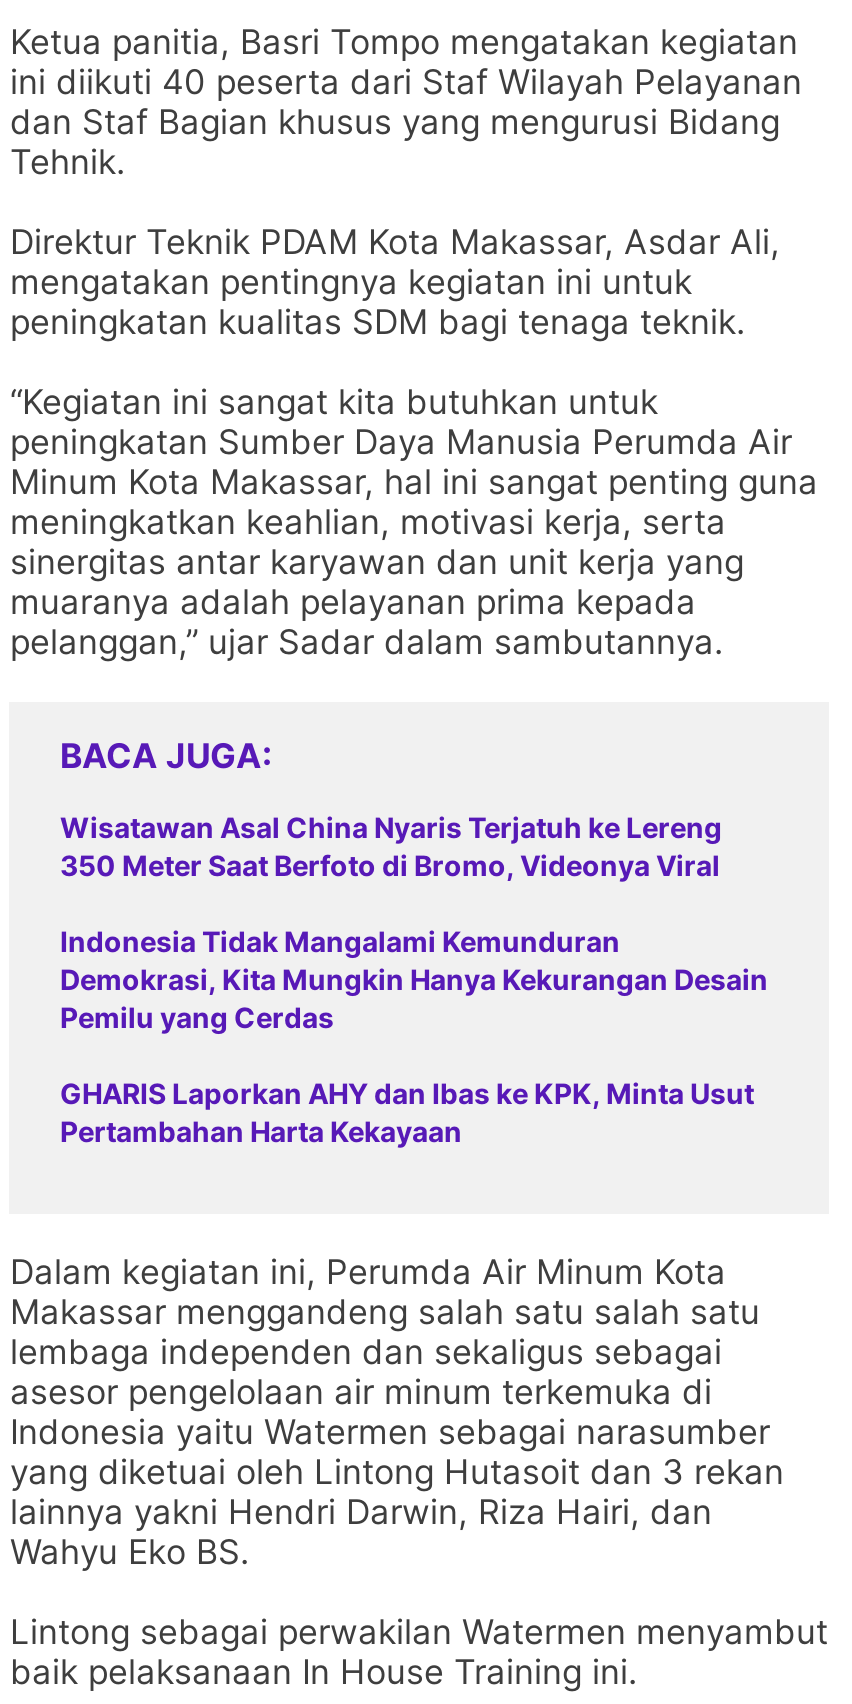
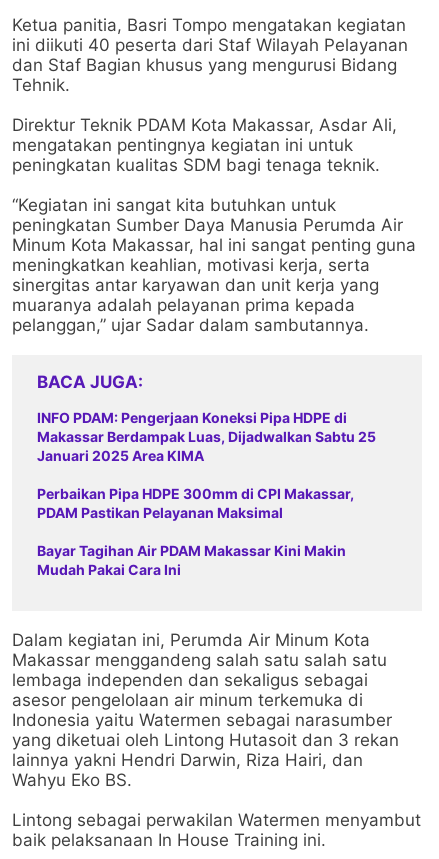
[60,810,722,882] Wisatawan Asal China Nyaris Terjatuh ke Lereng | 350 Meter Saat Berfoto di Bromo, Videonya Viral -> [37,409,376,464] INFO PDAM: Pengerjaan Koneksi Pipa HDPE di | Makassar Berdampak Luas, Dijadwalkan Sabtu 25 | Januari 2025 Area KIMA
[60,924,768,1034] Indonesia Tidak Mangalami Kemunduran | Demokrasi, Kita Mungkin Hanya Kekurangan Desain | Pemilu yang Cerdas -> [37,485,354,521] Perbaikan Pipa HDPE 300mm di CPI Makassar, | PDAM Pastikan Pelayanan Maksimal
[60,1076,754,1148] GHARIS Laporkan AHY dan Ibas ke KPK, Minta Usut | Pertambahan Harta Kekayaan -> [37,542,346,578] Bayar Tagihan Air PDAM Makassar Kini Makin | Mudah Pakai Cara Ini

